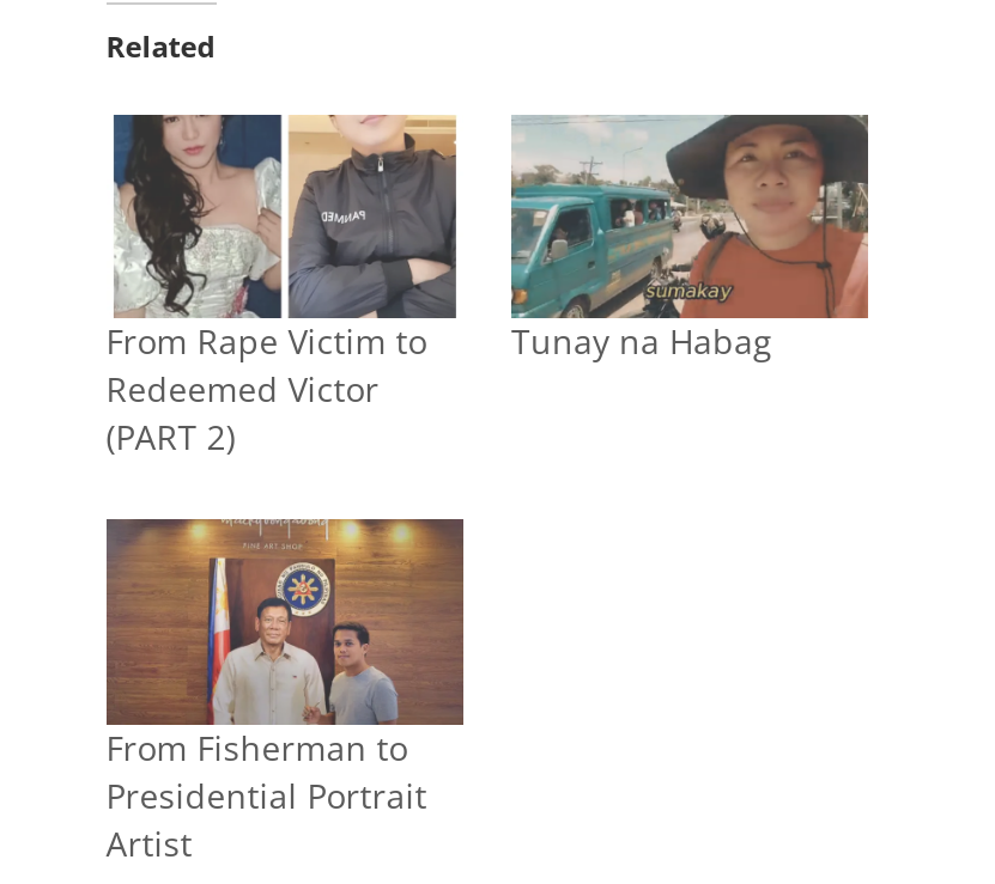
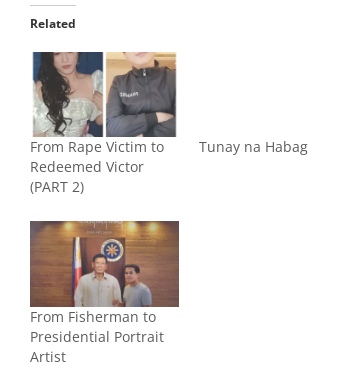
[509,112,870,321] [image] -> none

